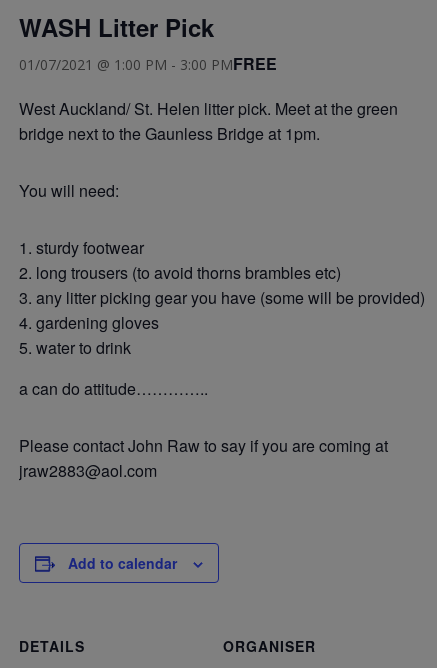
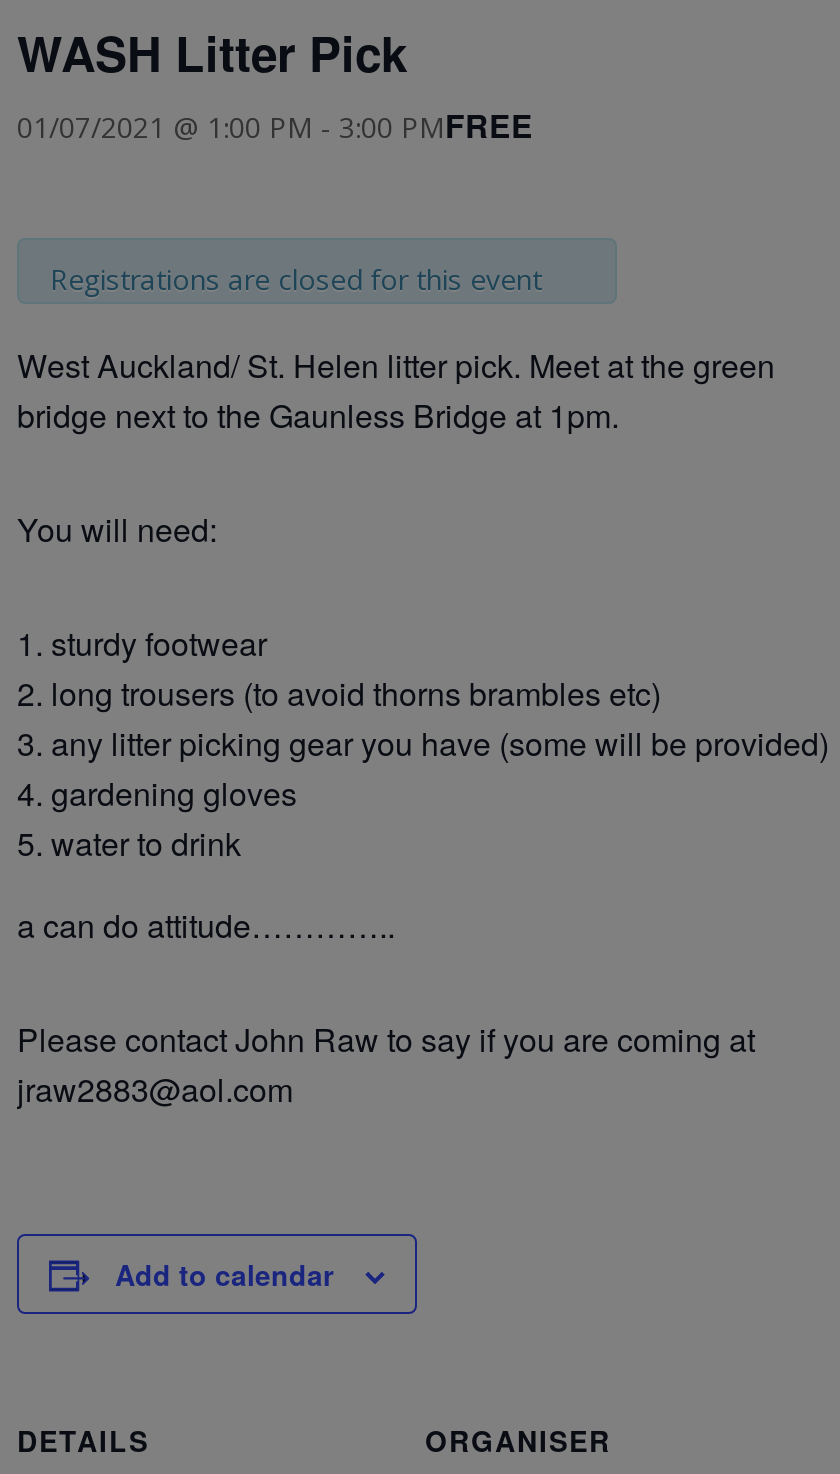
none -> [50,260,542,298] Registrations are closed for this event

